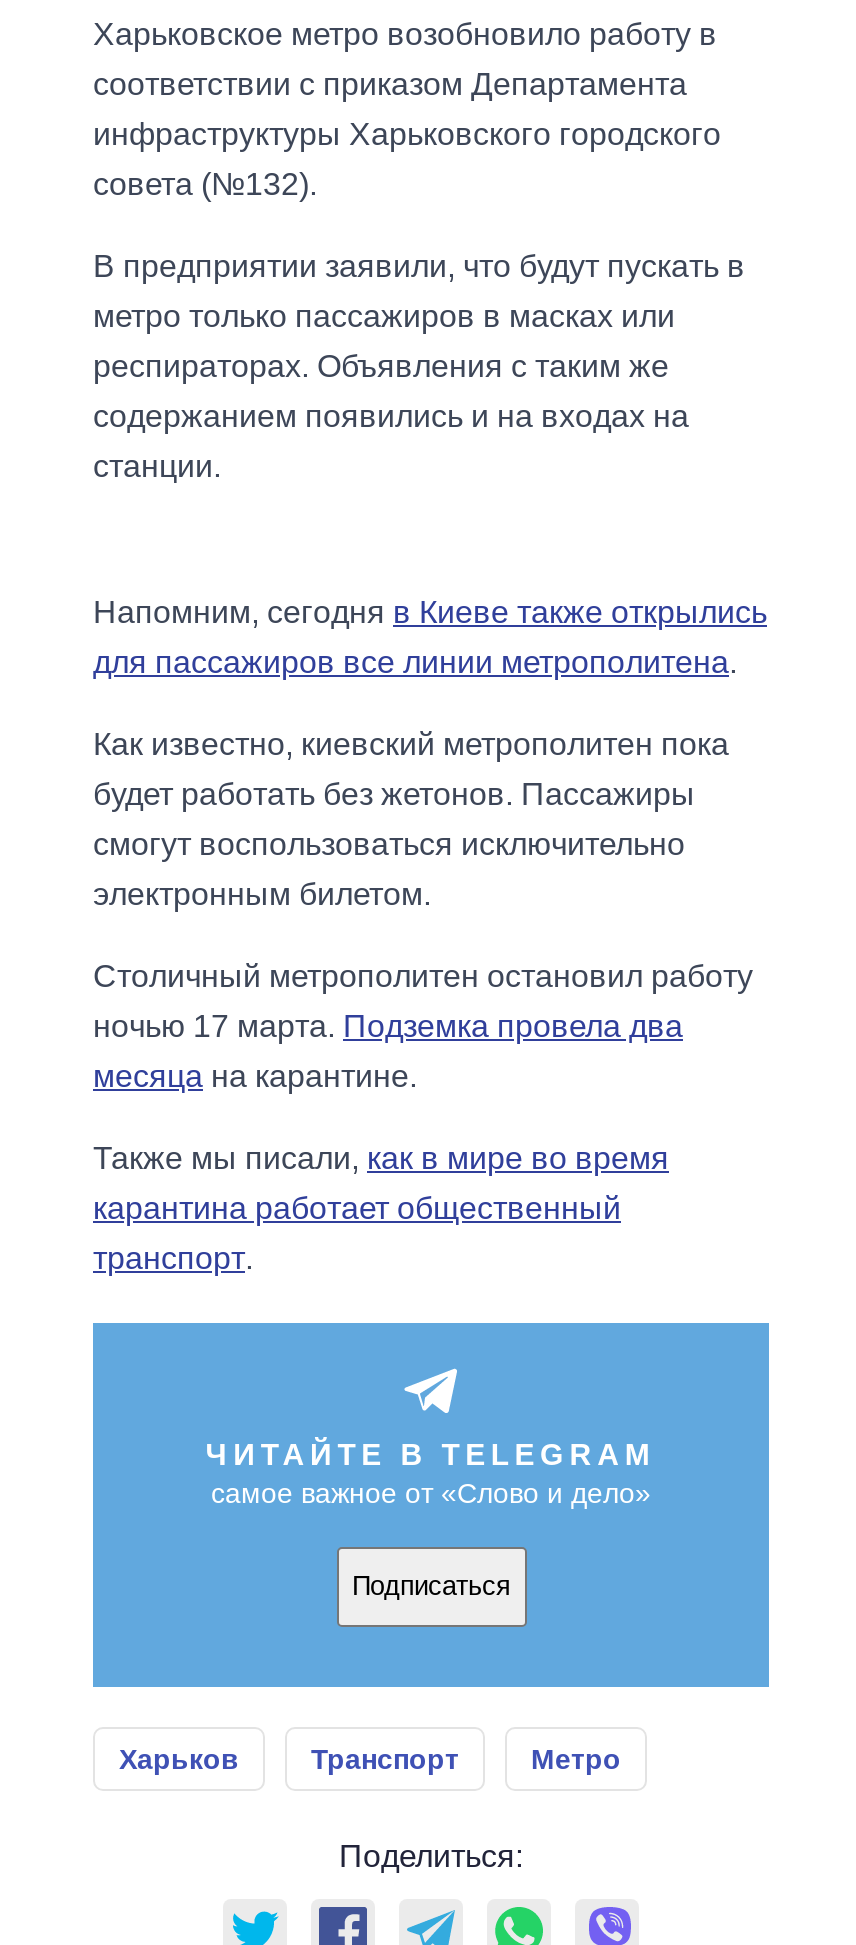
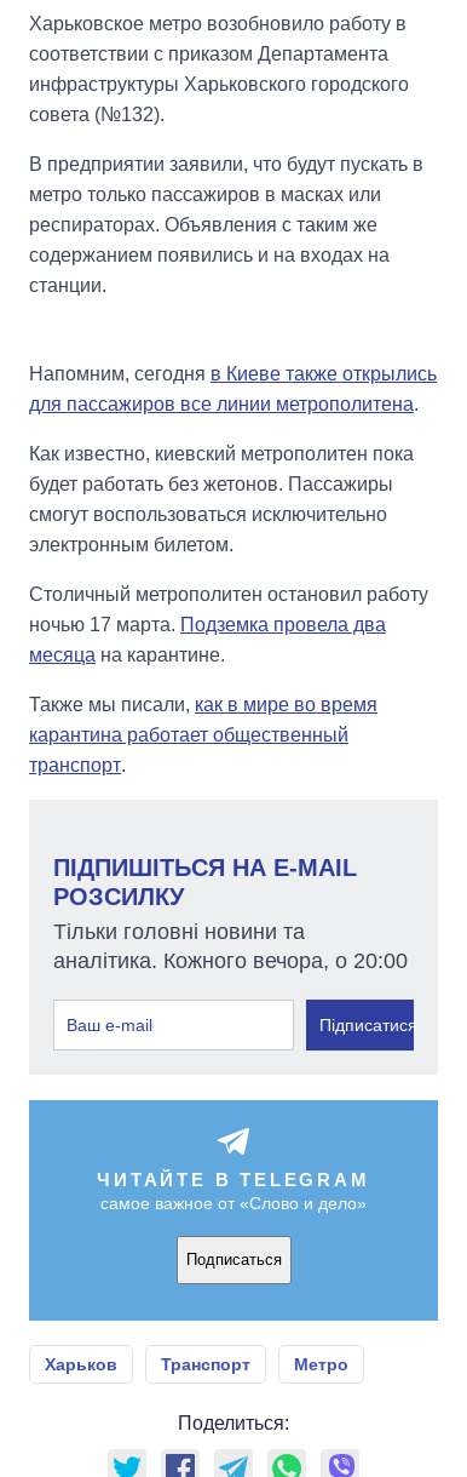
none -> [53,854,417,1034] ПІДПИШІТЬСЯ НА E-MAIL | РОЗСИЛКУ | Тільки головні новини та | аналітика. Кожного вечора, о 20:00 | Підписатися

